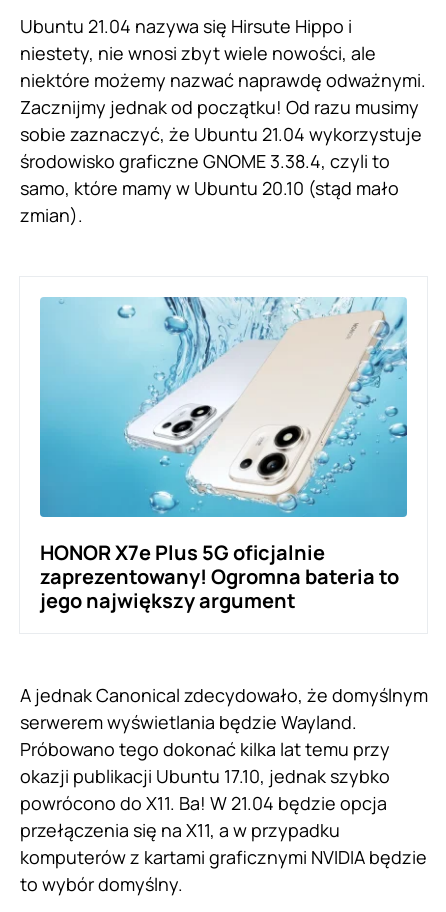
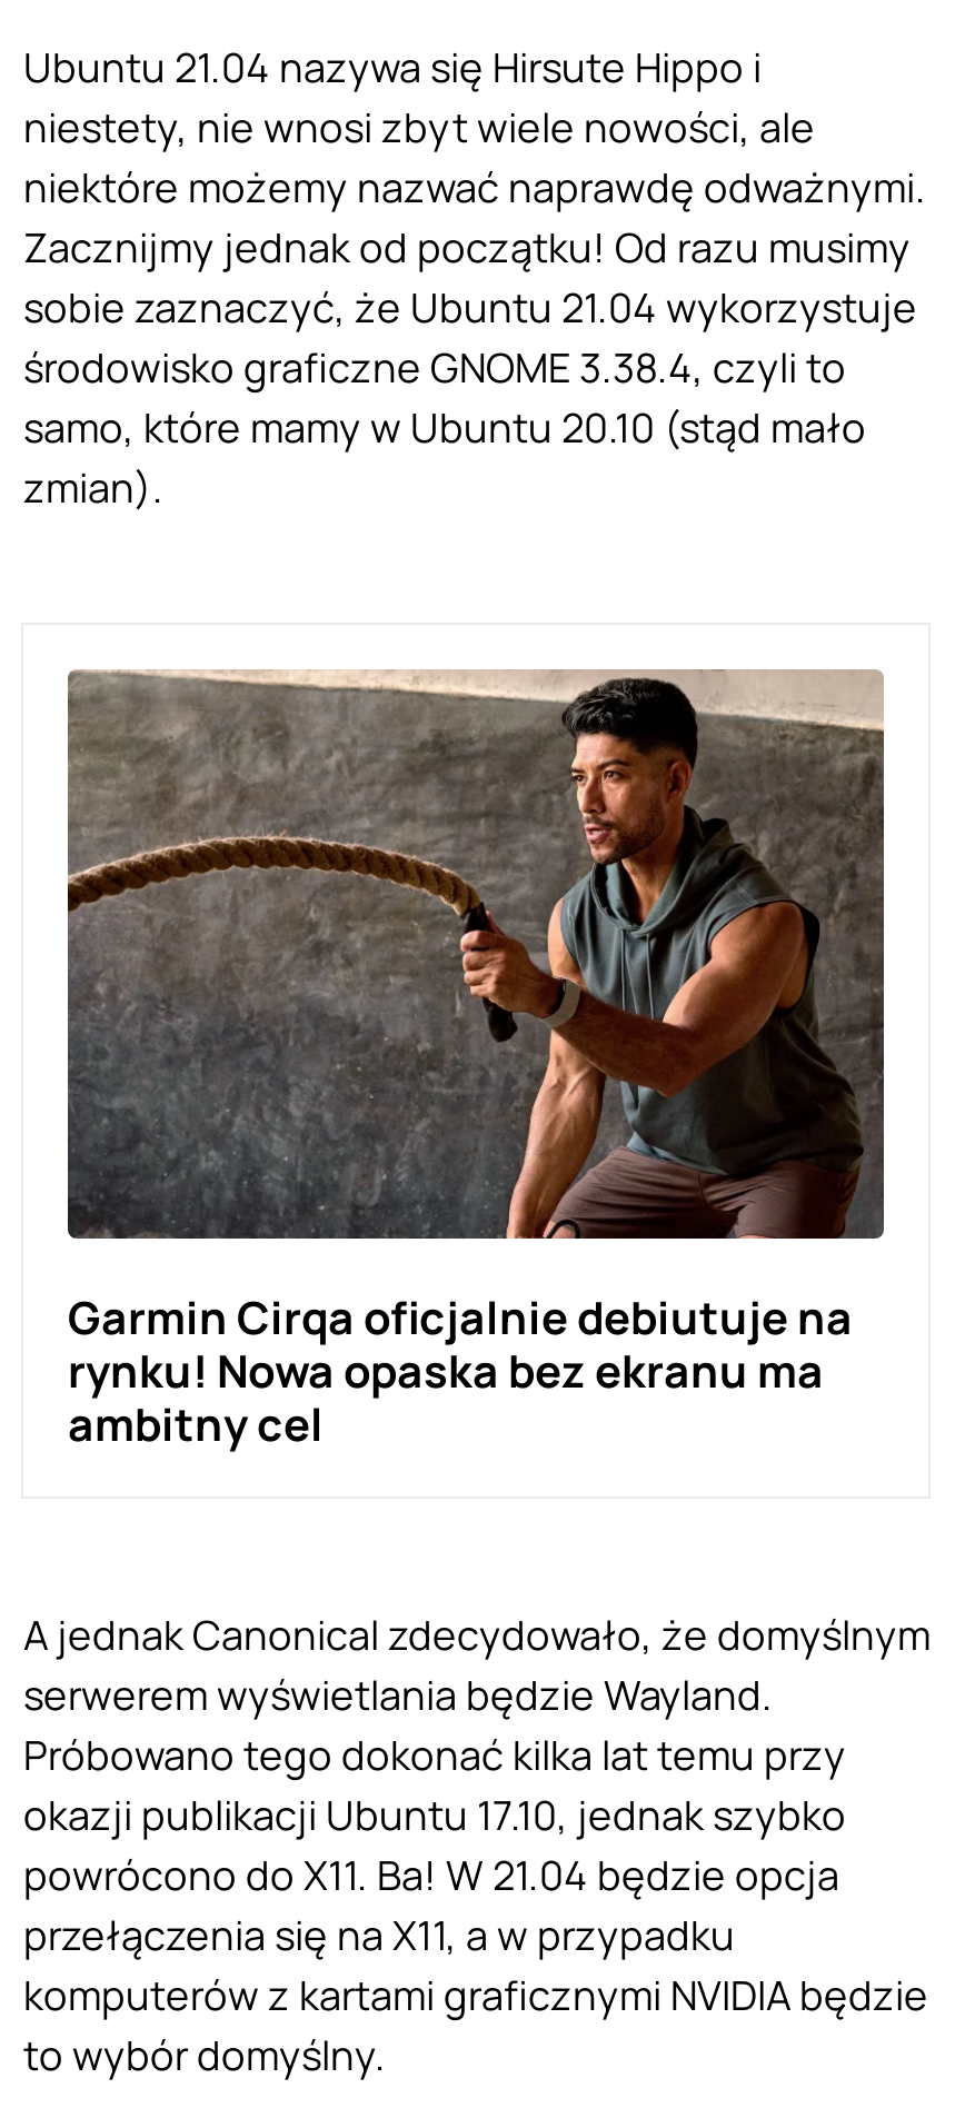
[39,296,408,614] [image] | HONOR X7e Plus 5G oficjalnie | zaprezentowany! Ogromna bateria to | jego największy argument -> [66,668,886,1455] [image] | Garmin Cirqa oficjalnie debiutuje na | rynku! Nowa opaska bez ekranu ma | ambitny cel

